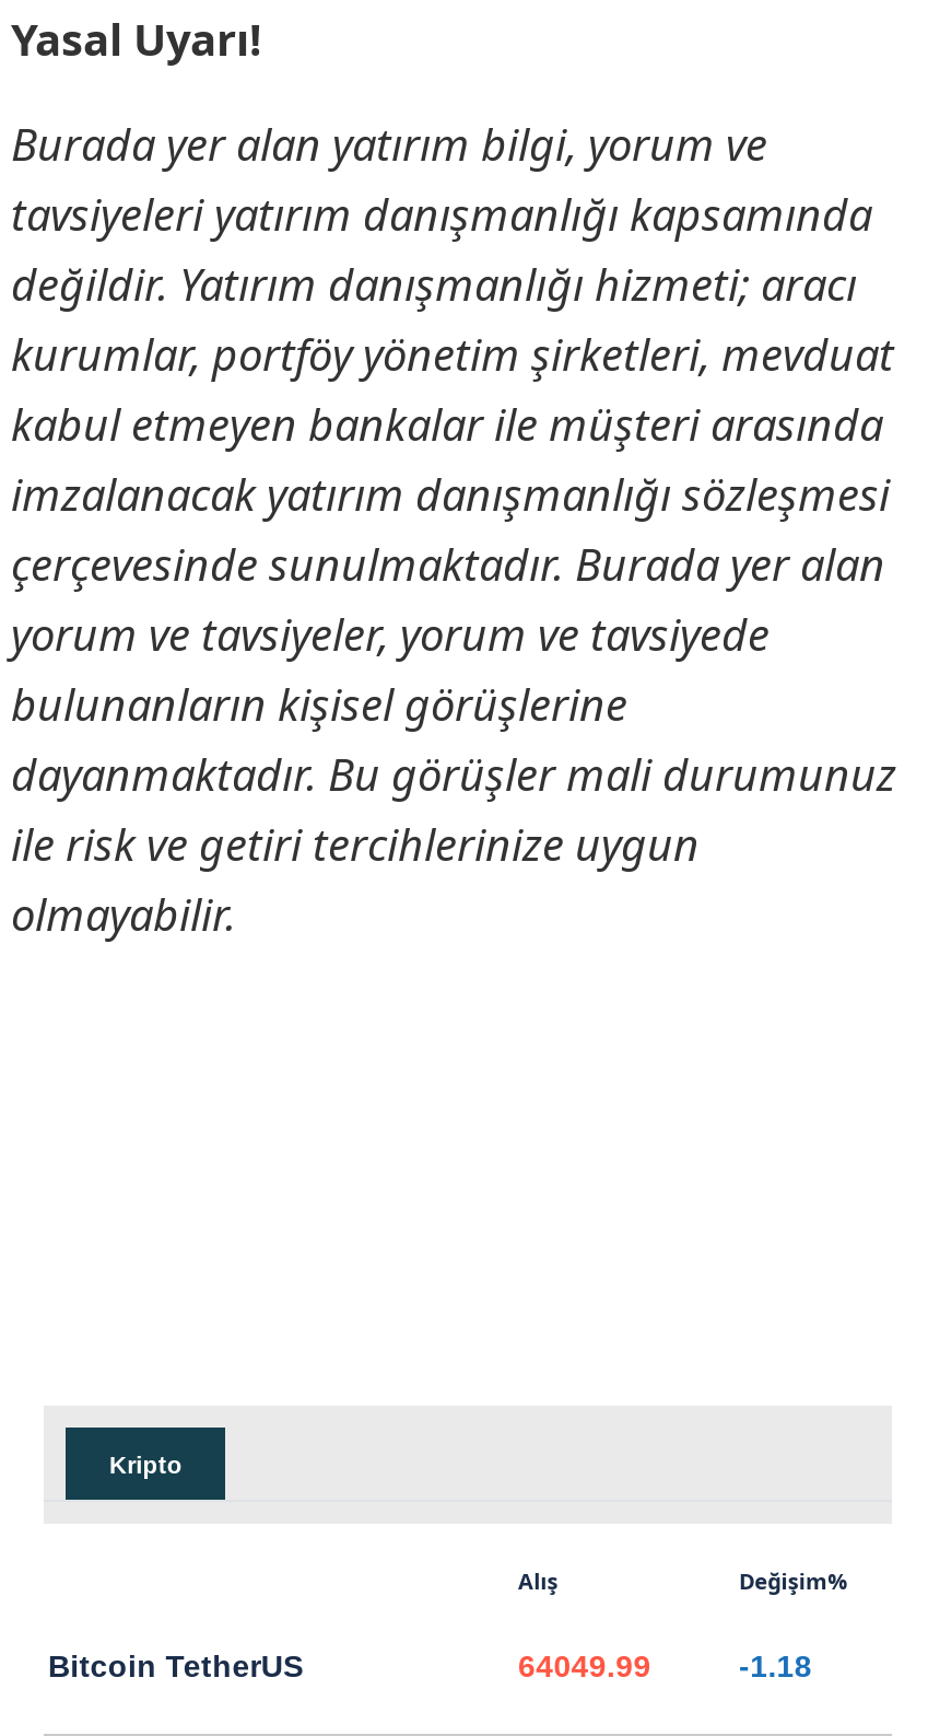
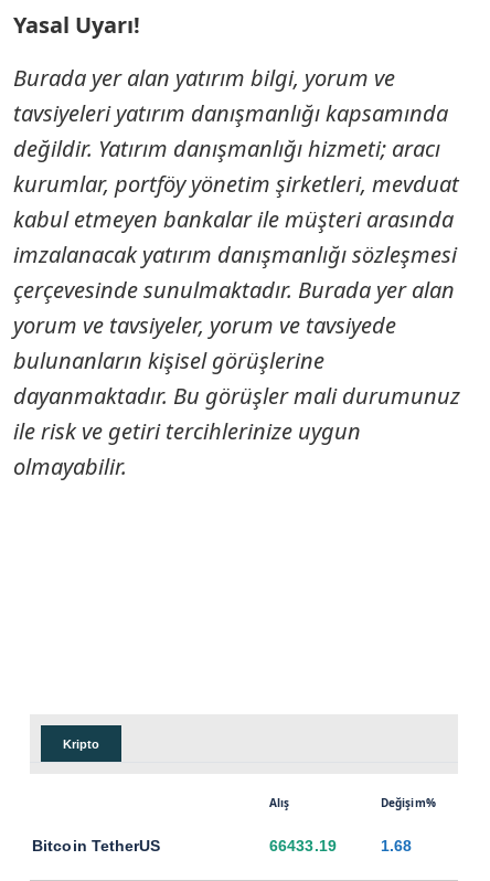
[518,1649,651,1684] 64049.99 -> [269,837,336,855] 66433.19
[739,1649,812,1684] -1.18 -> [381,837,412,855] 1.68

